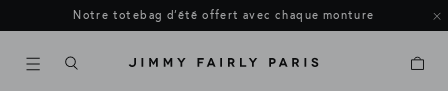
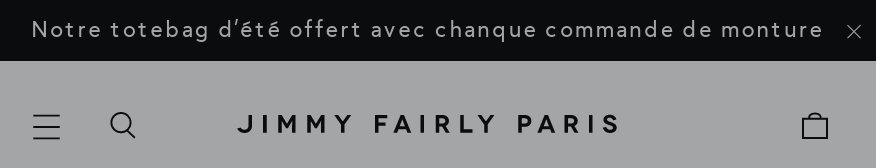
[73,7,375,22] Notre totebag d’été offert avec chaque monture -> [31,13,825,43] Notre totebag d’été offert avec chanque commande de monture

